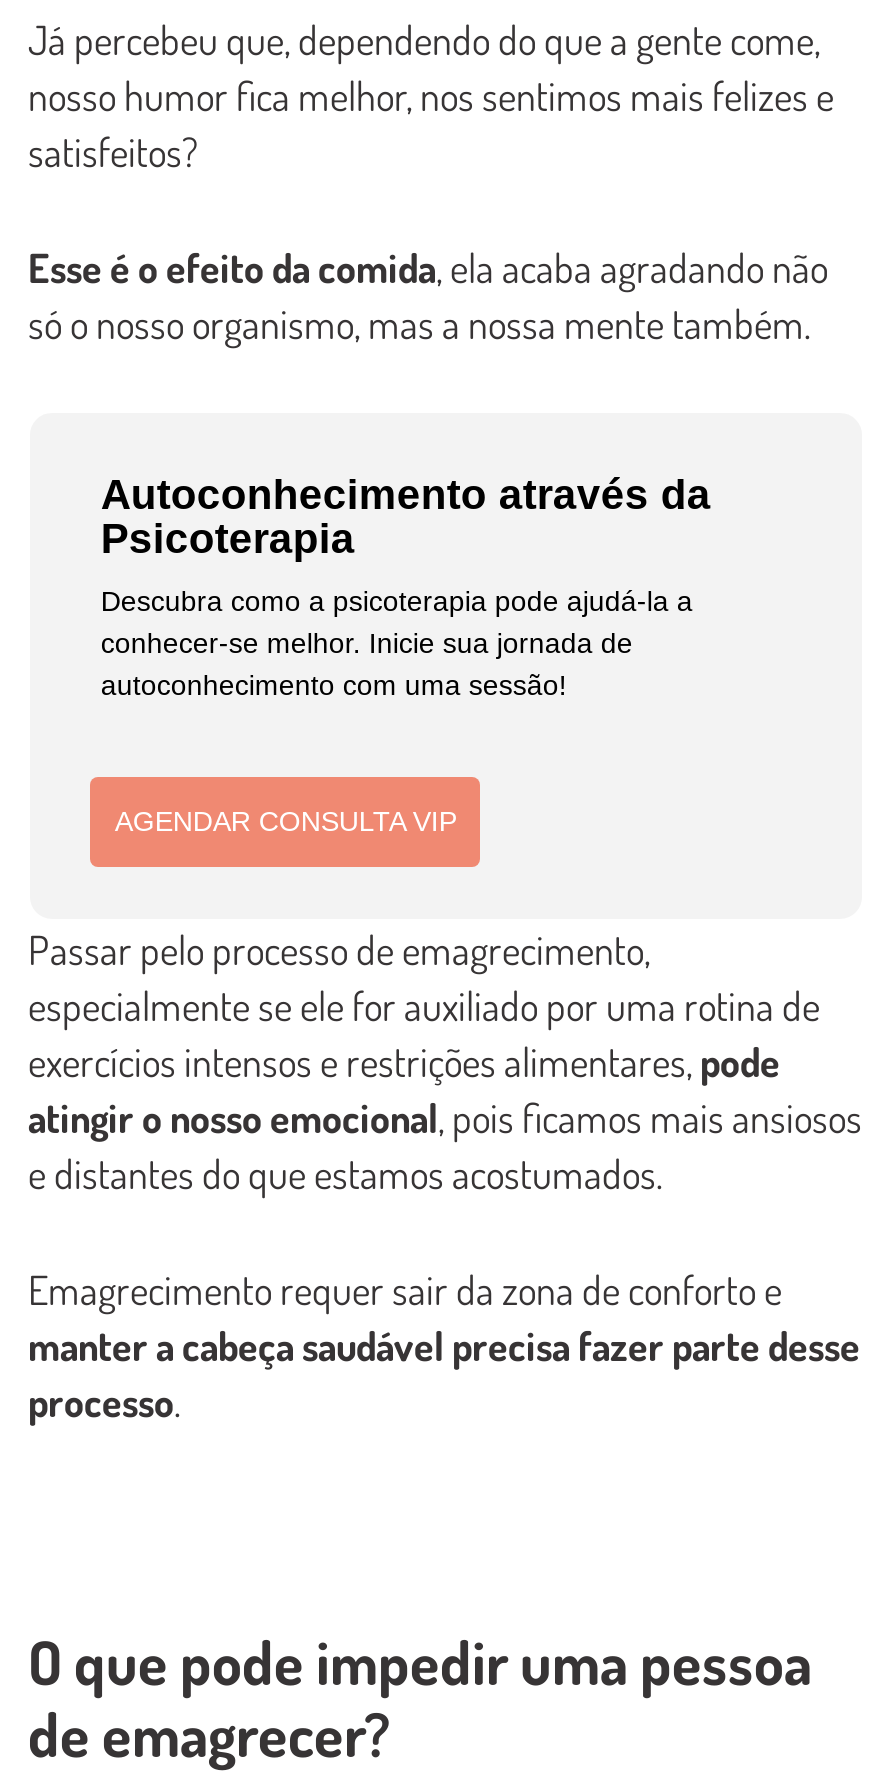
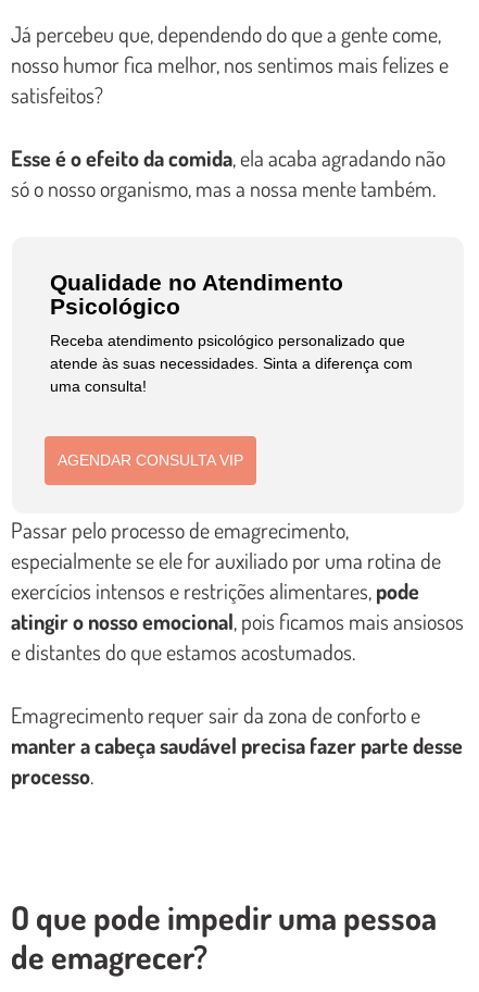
[101,471,711,561] Autoconhecimento através da | Psicoterapia -> [50,270,344,319] Qualidade no Atendimento | Psicológico
[101,585,693,701] Descubra como a psicoterapia pode ajudá-la a | conhecer-se melhor. Inicie sua jornada de | autoconhecimento com uma sessão! -> [50,332,413,395] Receba atendimento psicológico personalizado que | atende às suas necessidades. Sinta a diferença com | uma consulta!

